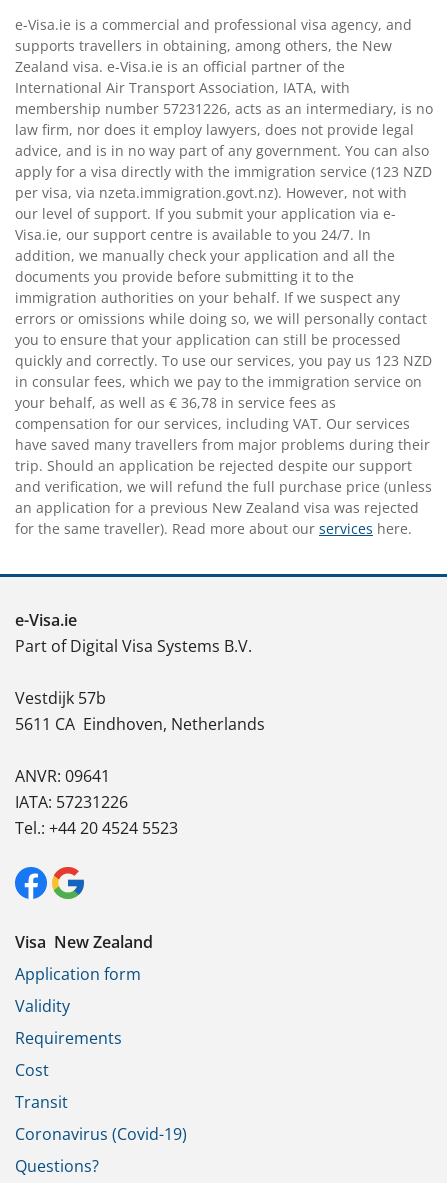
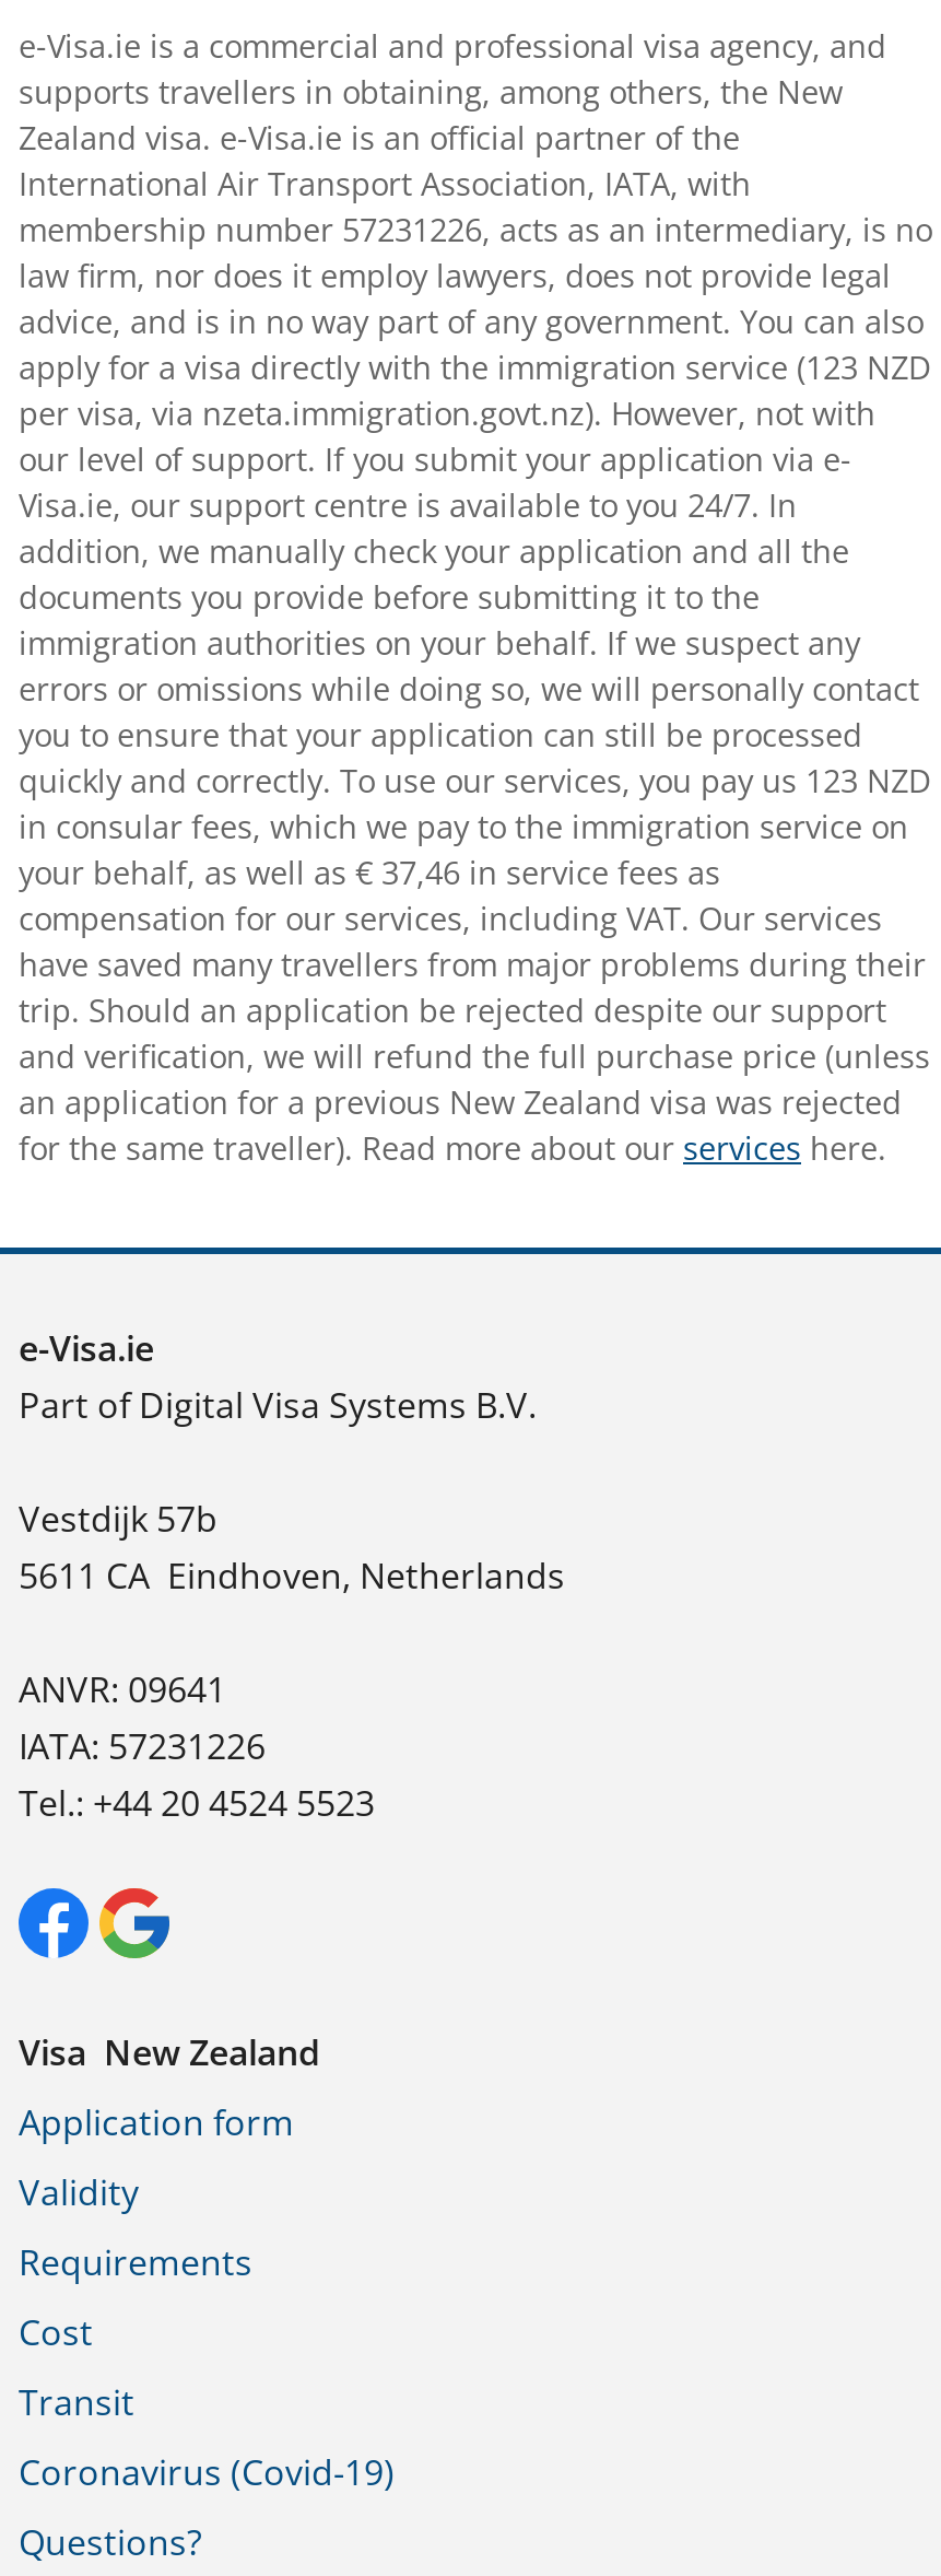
[15,393,336,412] your behalf, as well as € 36,78 in service fees as -> [19,852,720,893] your behalf, as well as € 37,46 in service fees as

